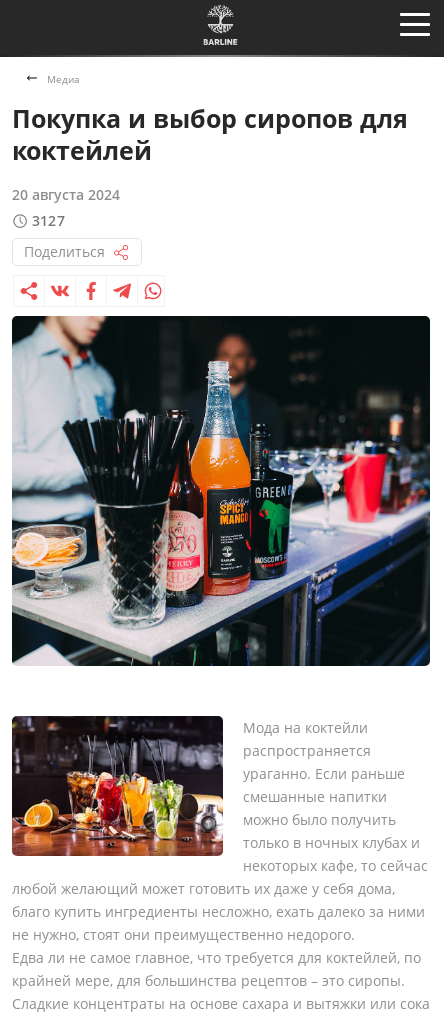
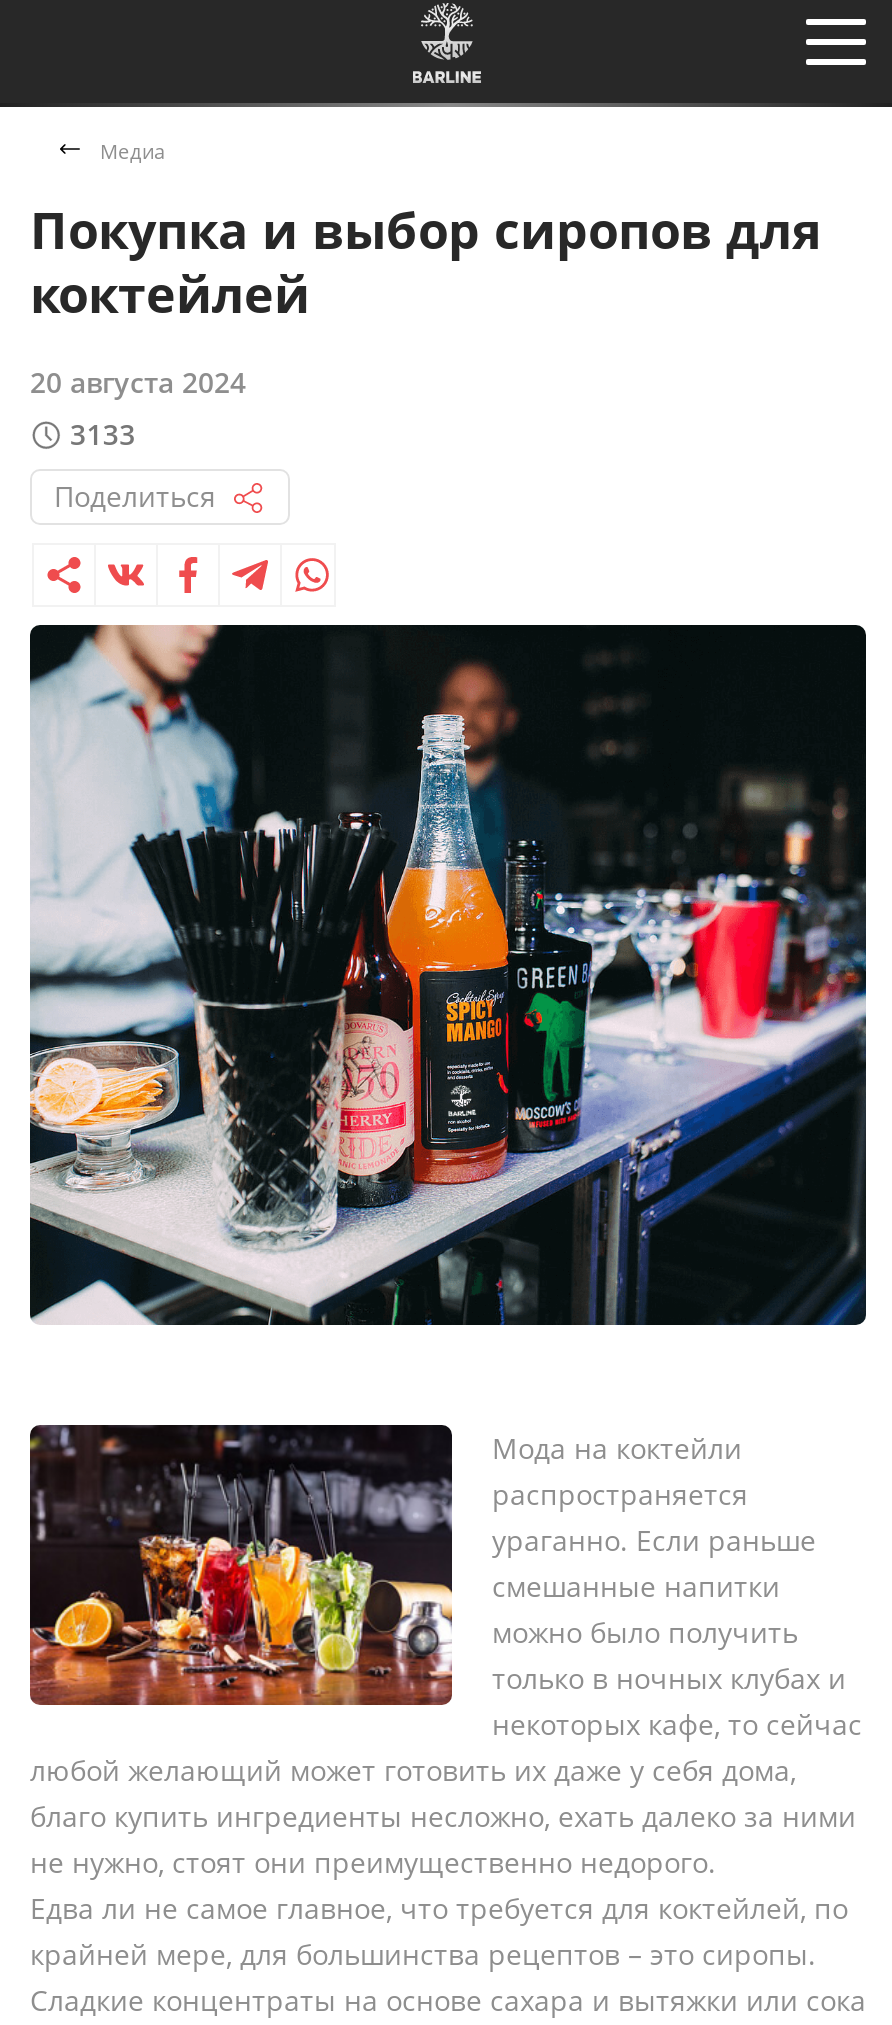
[32,211,65,230] 3127 -> [70,415,136,453] 3133

